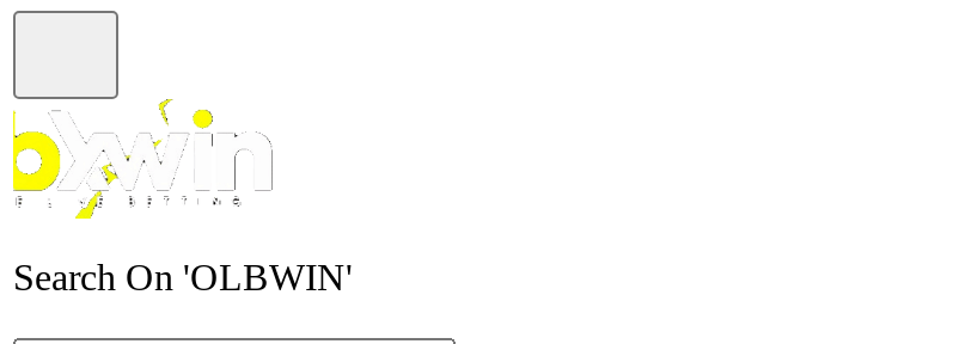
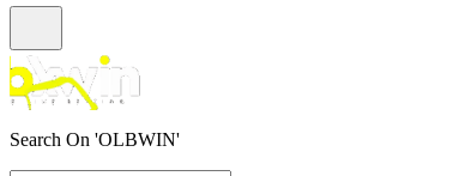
[42,97,190,223] [image] -> [25,71,99,111] [image]

